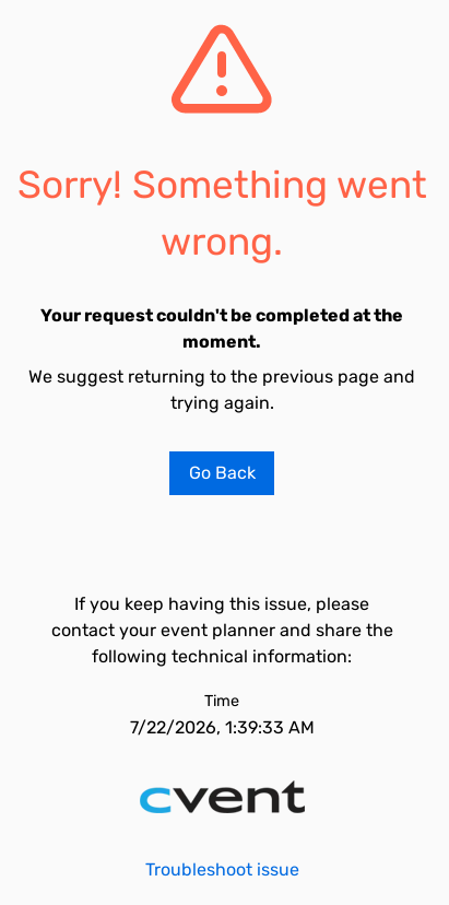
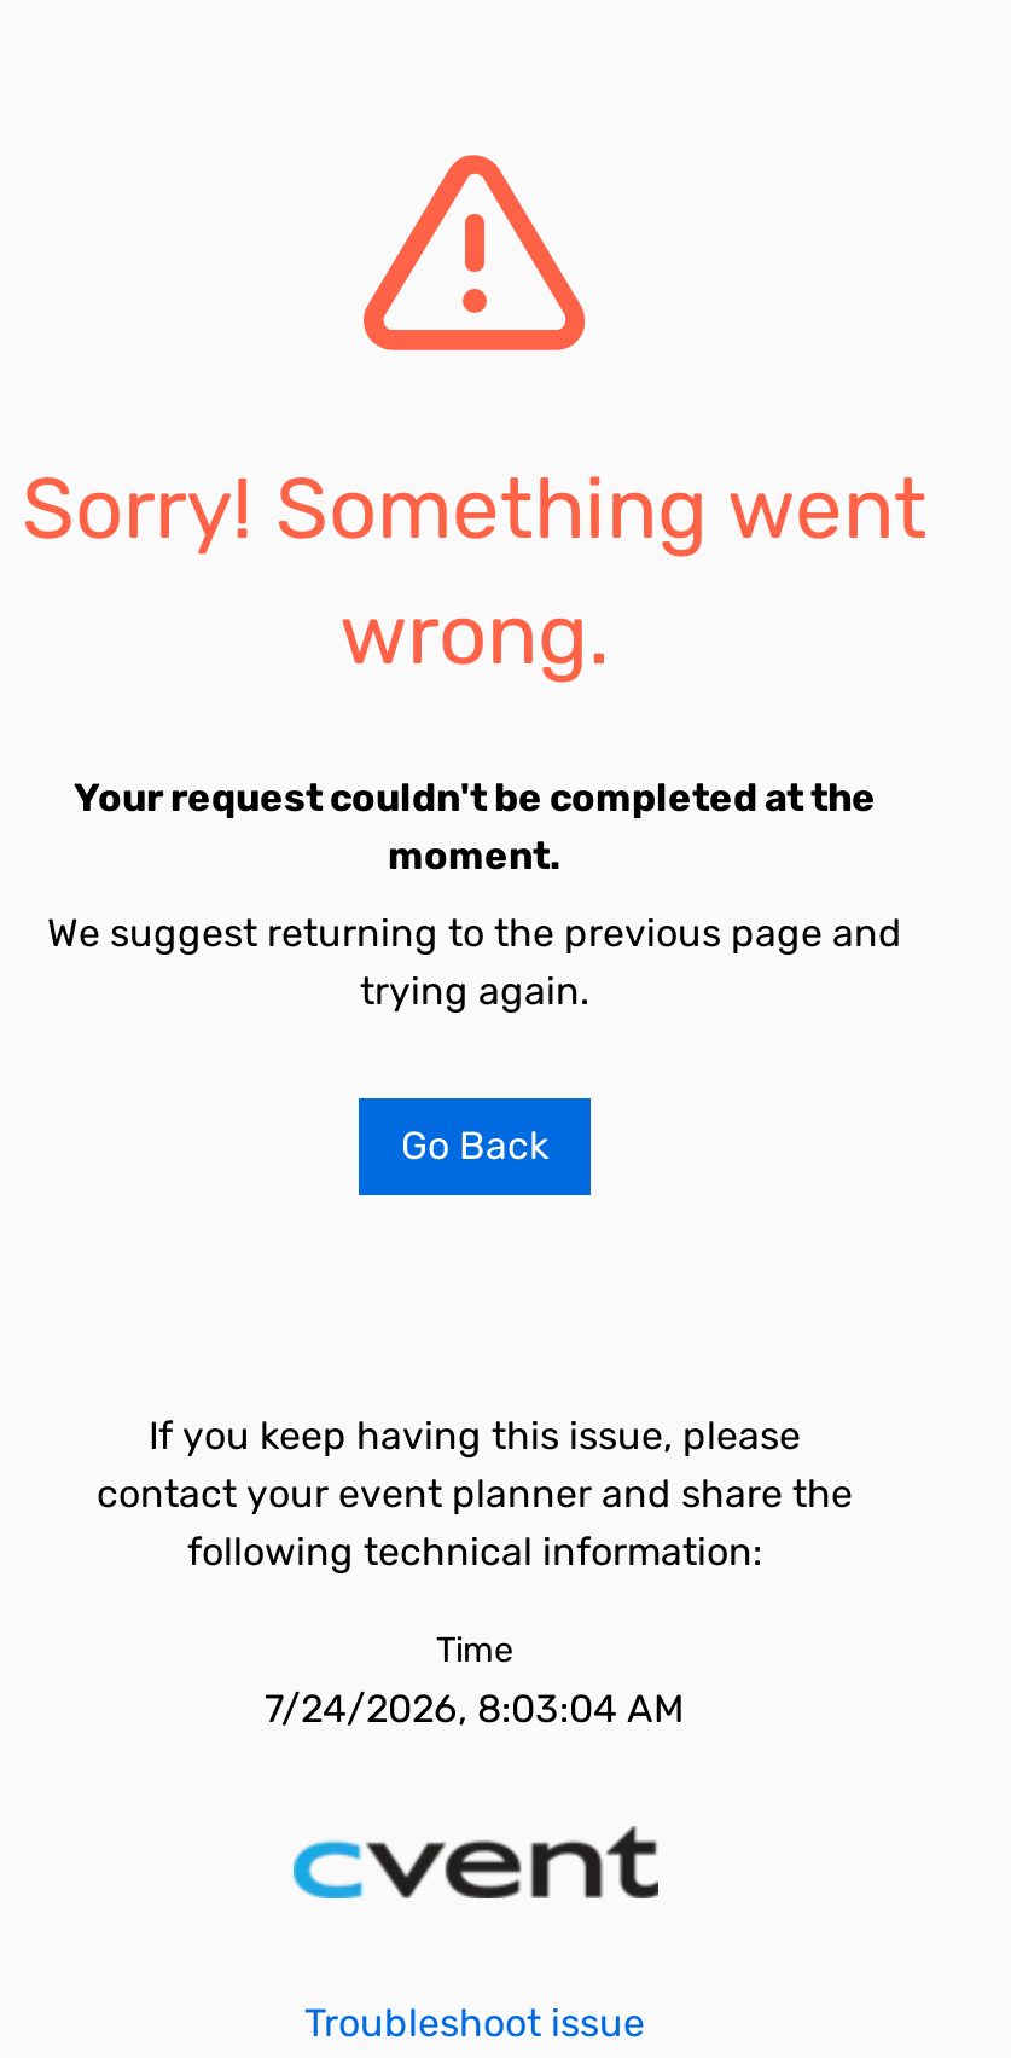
[129,717,314,738] 7/22/2026, 1:39:33 AM -> [265,1686,685,1732] 7/24/2026, 8:03:04 AM

